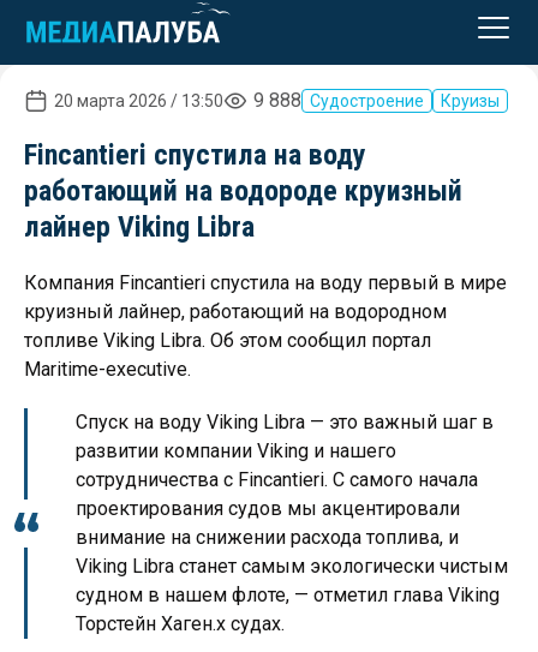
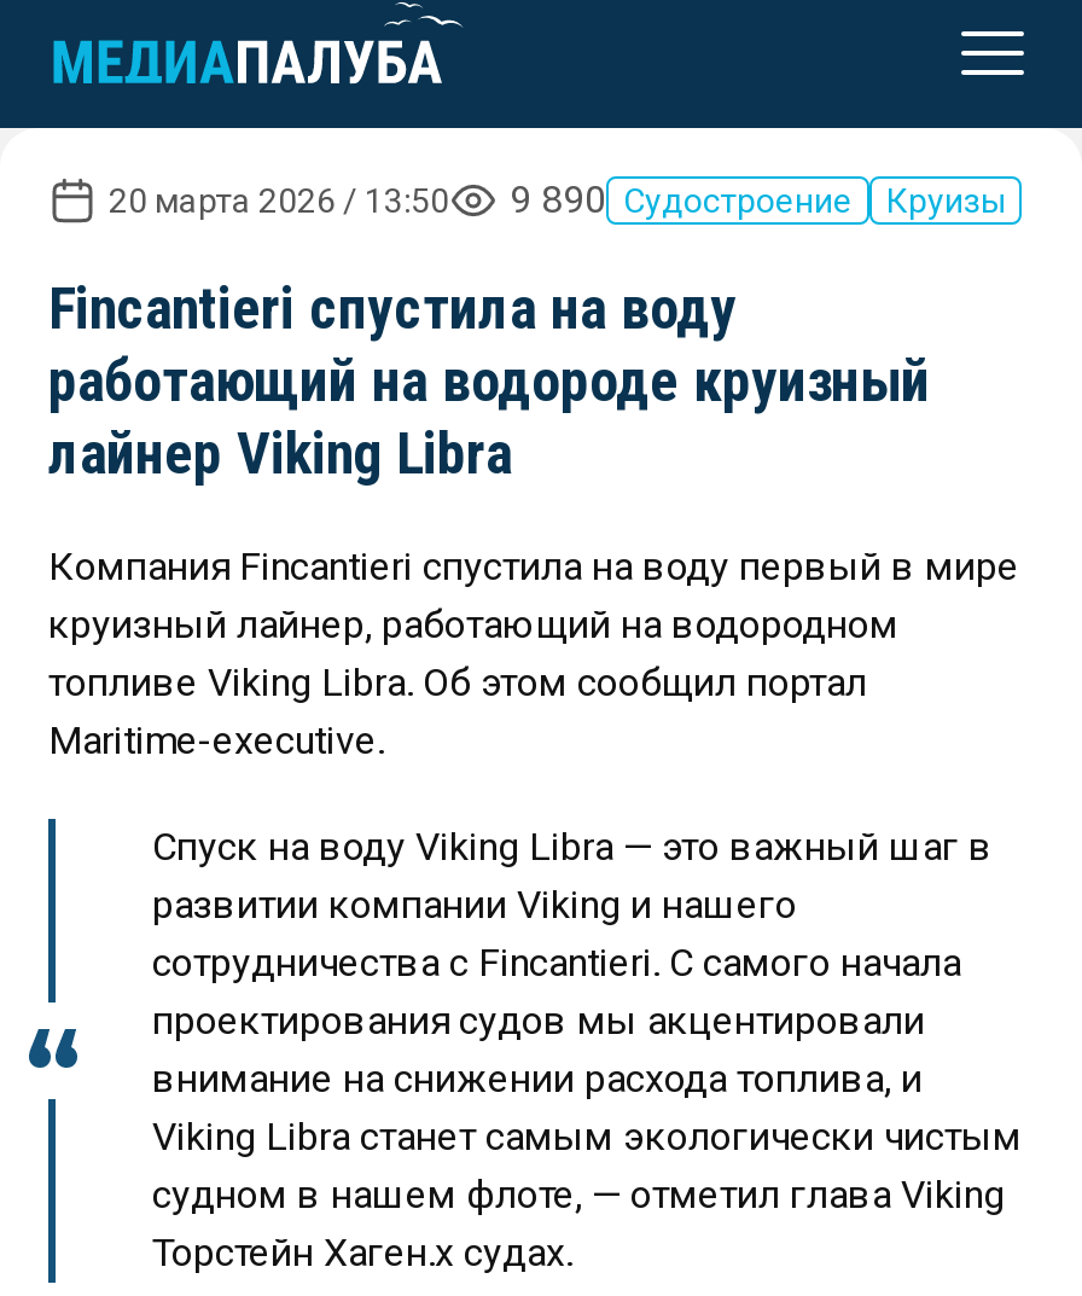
[253,89,424,112] 9 888 Судостроение -> [510,176,853,222] 9 890 Судостроение

